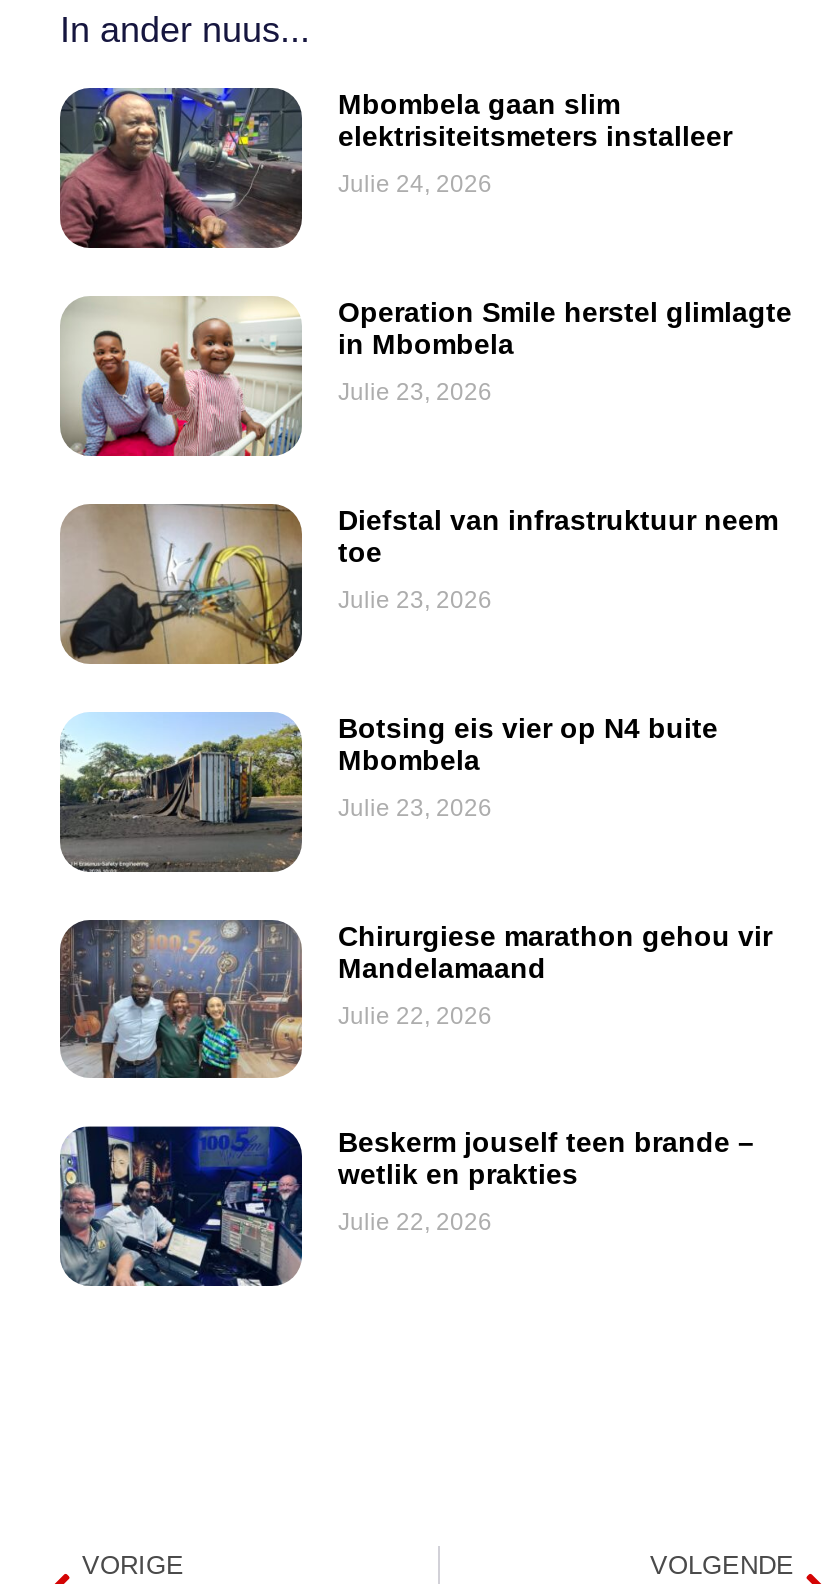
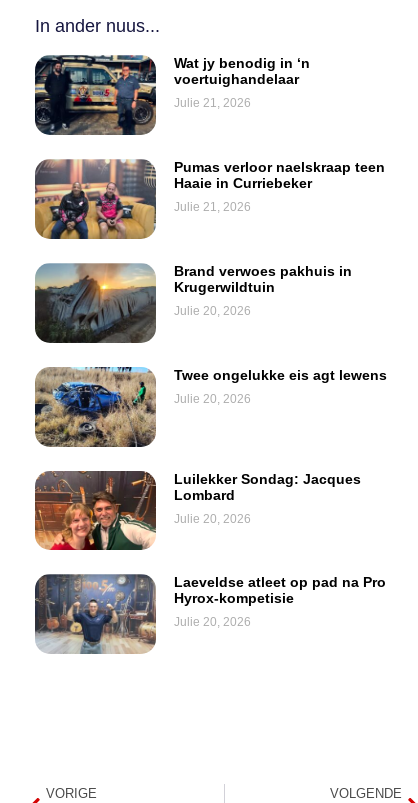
[58,86,732,250] [image] | Mbombela gaan slim | elektrisiteitsmeters installeer -> [34,54,310,136] [image] | Wat jy benodig in ‘n | voertuighandelaar
[338,170,492,198] Julie 24, 2026 -> [174,96,251,110] Julie 21, 2026
[60,296,792,458] [image] | Operation Smile herstel glimlagte | in Mbombela -> [35,159,385,240] [image] | Pumas verloor naelskraap teen | Haaie in Curriebeker
[338,378,492,406] Julie 23, 2026 -> [174,200,251,214] Julie 21, 2026
[62,502,778,666] [image] | Diefstal van infrastruktuur neem | toe -> [35,263,352,344] [image] | Brand verwoes pakhuis in | Krugerwildtuin
[338,586,492,614] Julie 23, 2026 -> [174,304,251,318] Julie 20, 2026
[58,711,718,872] [image] | Botsing eis vier op N4 buite | Mbombela -> [34,366,387,447] [image] | Twee ongelukke eis agt lewens
[338,793,492,821] Julie 23, 2026 -> [174,392,251,406] Julie 20, 2026
[58,918,772,1080] [image] | Chirurgiese marathon gehou vir | Mandelamaand -> [34,470,361,551] [image] | Luilekker Sondag: Jacques | Lombard
[338,1001,492,1029] Julie 22, 2026 -> [174,511,251,525] Julie 20, 2026
[60,1124,754,1288] [image] | Beskerm jouself teen brande – | wetlik en prakties -> [35,574,386,655] [image] | Laeveldse atleet op pad na Pro | Hyrox-kompetisie
[338,1209,492,1237] Julie 22, 2026 -> [174,615,251,629] Julie 20, 2026

